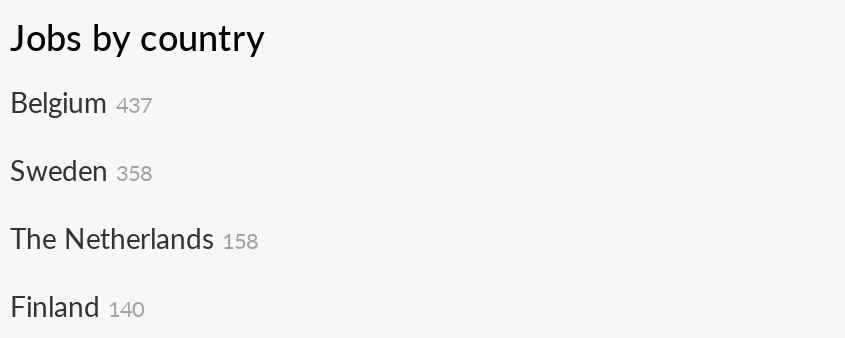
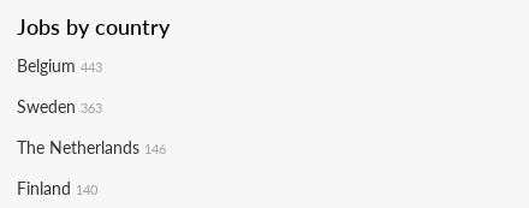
[10,81,152,121] Belgium 437 -> [17,53,102,77] Belgium 443
[10,149,152,189] Sweden 358 -> [17,94,102,118] Sweden 363
[10,217,258,257] The Netherlands 158 -> [17,135,166,159] The Netherlands 146

